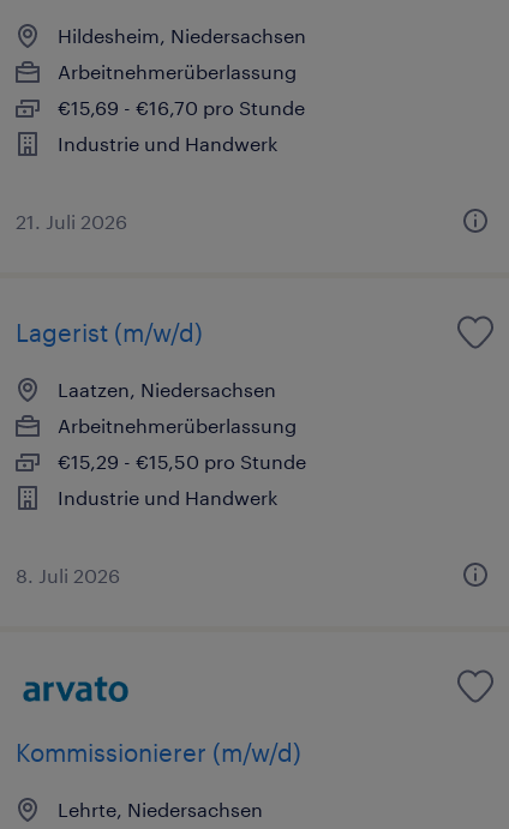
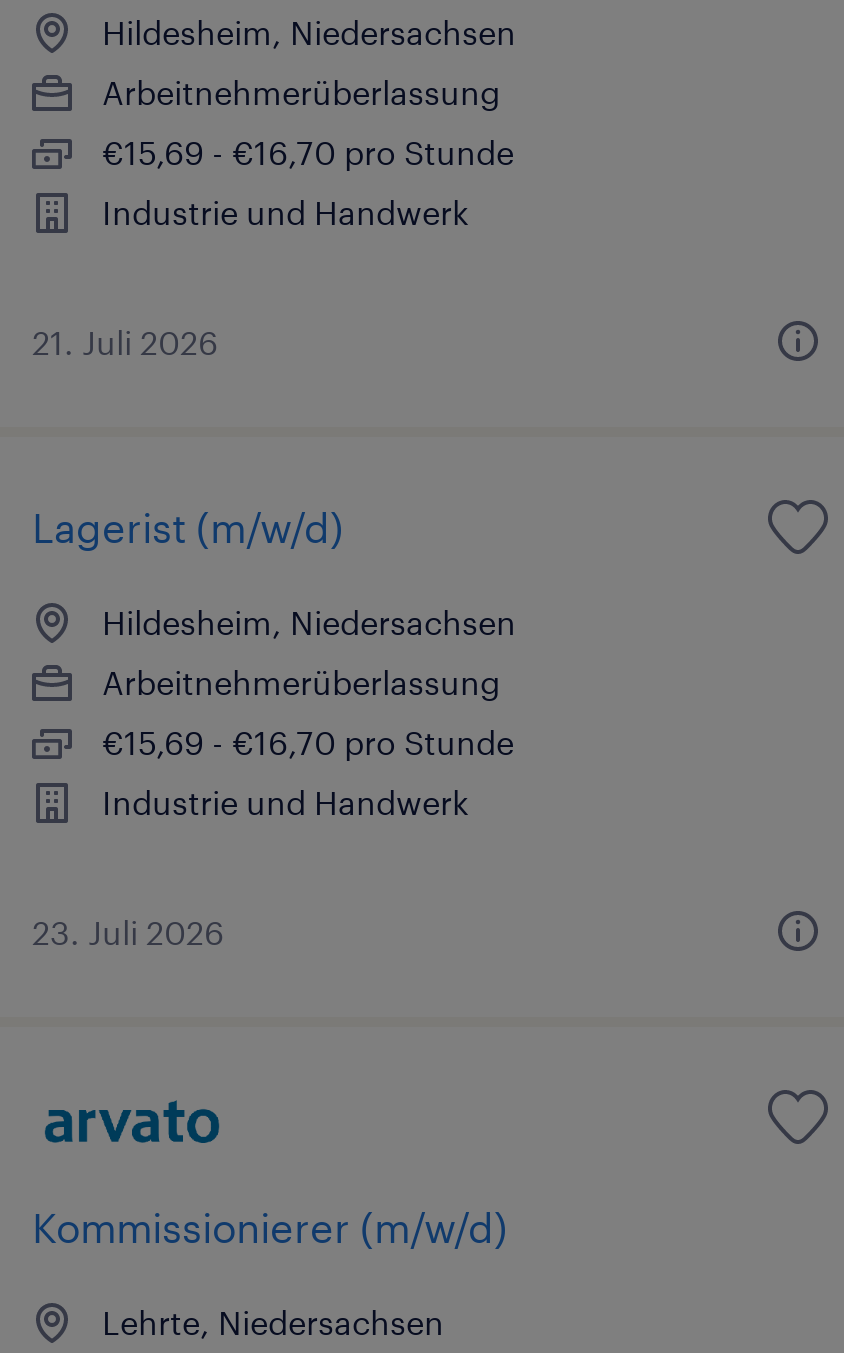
[58,378,276,401] Laatzen, Niedersachsen -> [102,603,516,641] Hildesheim, Niedersachsen
[58,450,306,473] €15,29 - €15,50 pro Stunde -> [102,723,514,761] €15,69 - €16,70 pro Stunde
[16,564,120,587] 8. Juli 2026 -> [32,913,224,951] 23. Juli 2026

